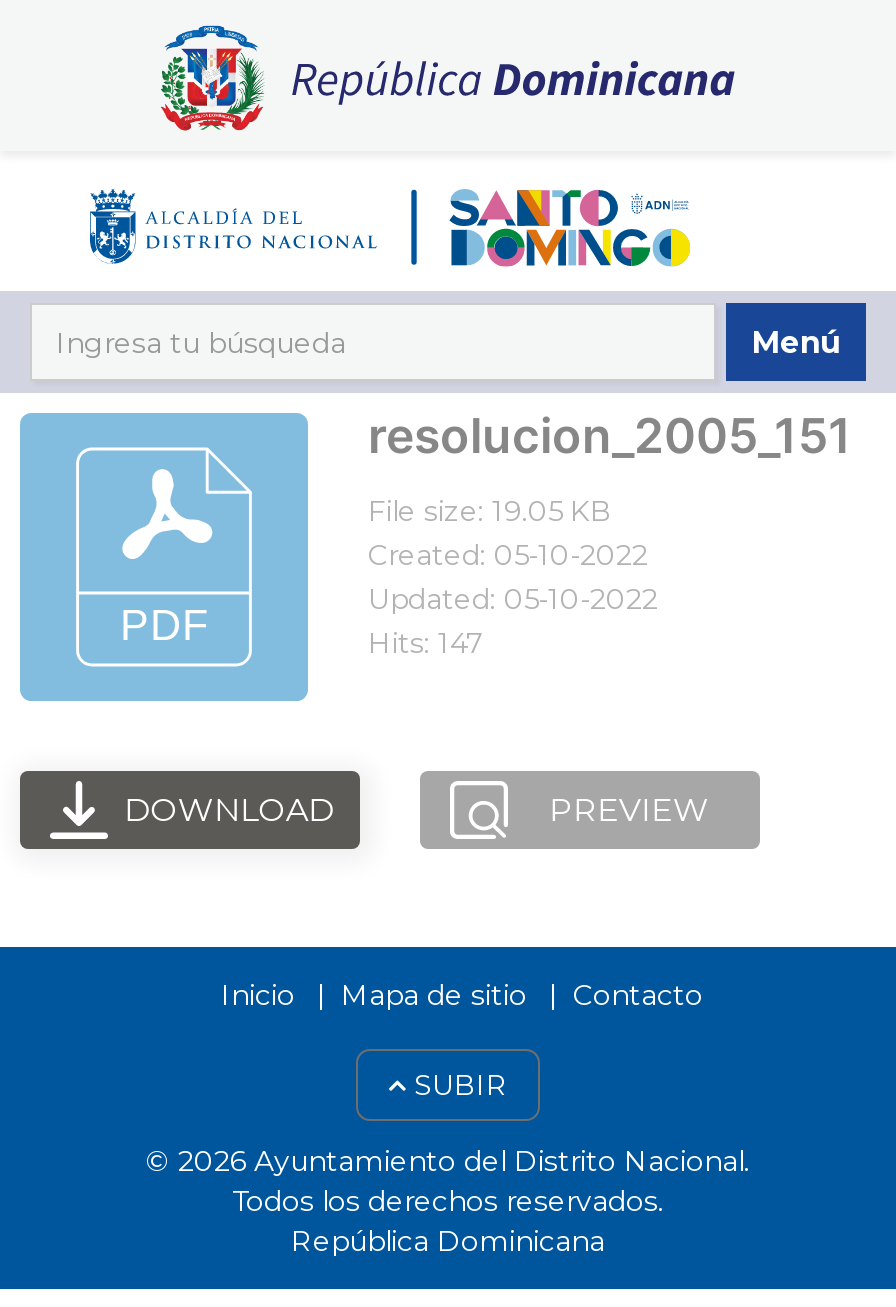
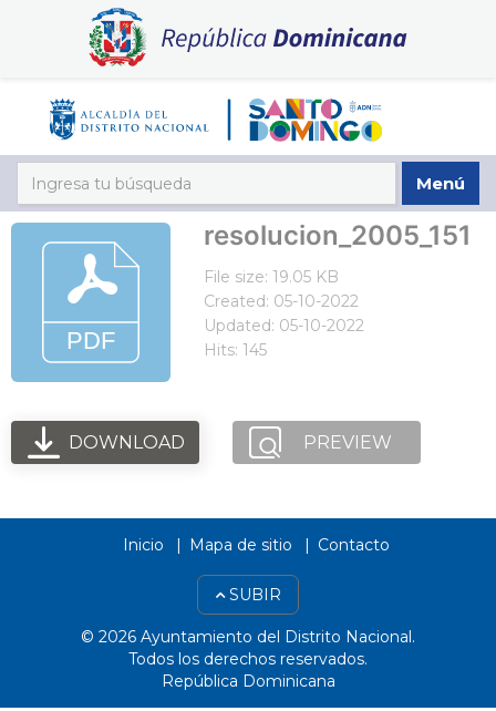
[368,626,484,662] Hits: 147 -> [204,340,267,360] Hits: 145

